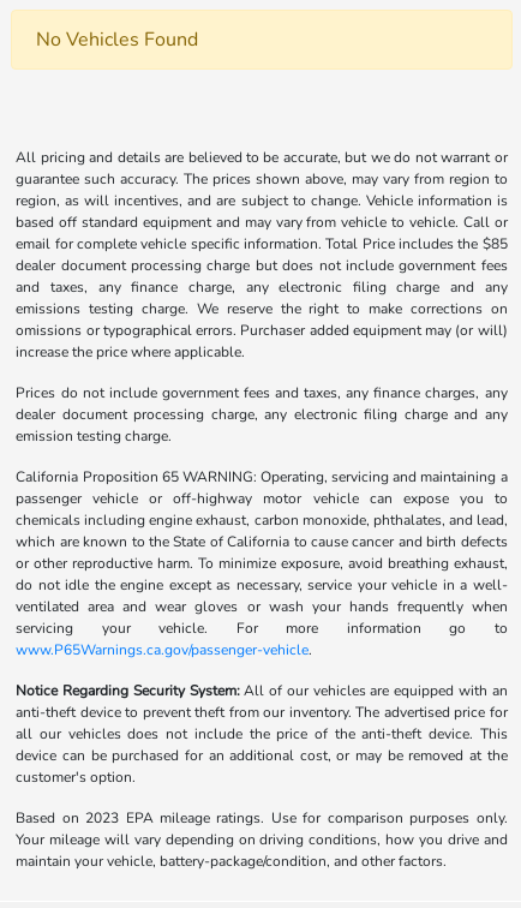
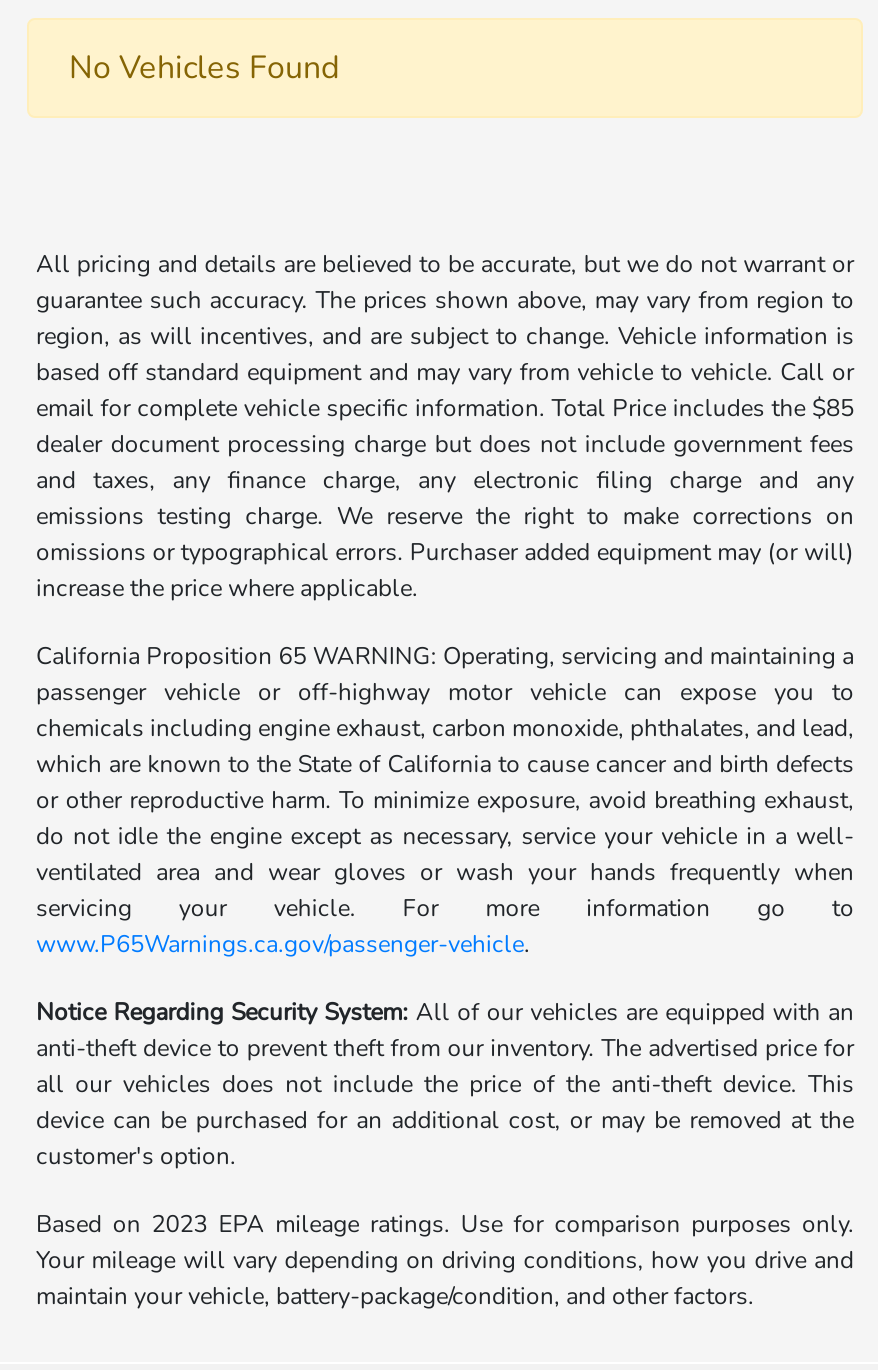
[16,383,507,446] Prices do not include government fees and taxes, any finance charges, any | dealer document processing charge, any electronic filing charge and any | emission testing charge. -> none

